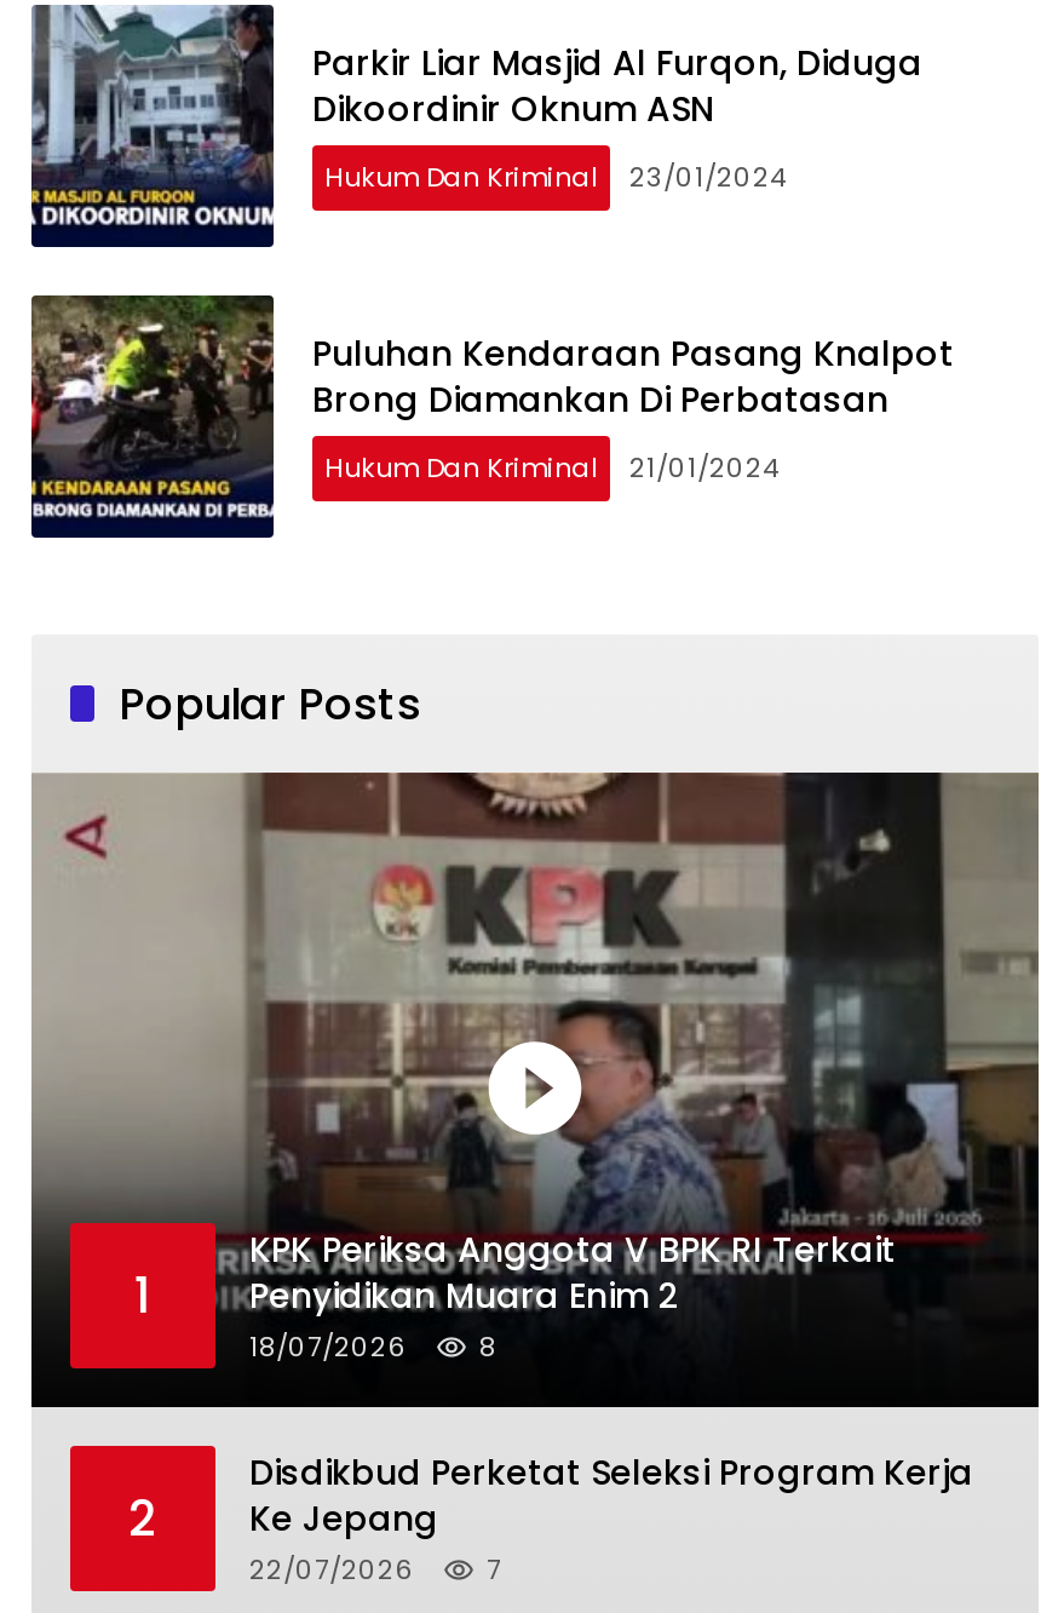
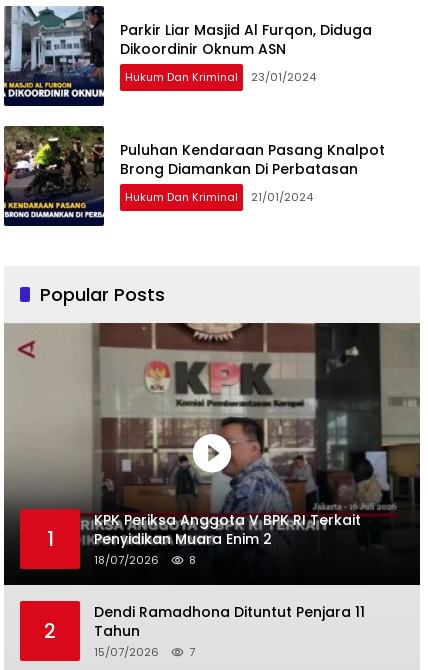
[249,1447,973,1588] Disdikbud Perketat Seleksi Program Kerja | Ke Jepang | 22/07/2026 -> [94,602,365,660] Dendi Ramadhona Dituntut Penjara 11 | Tahun | 15/07/2026

